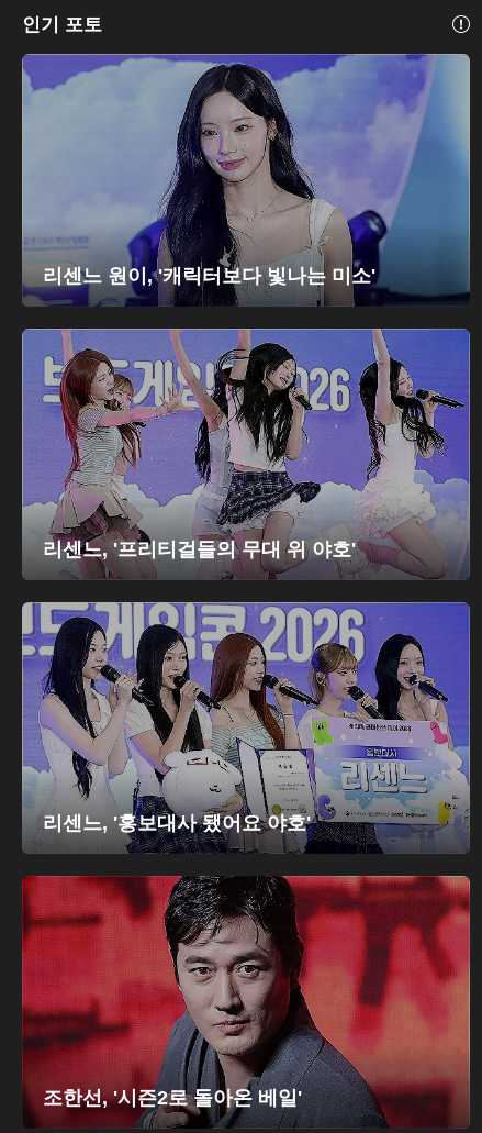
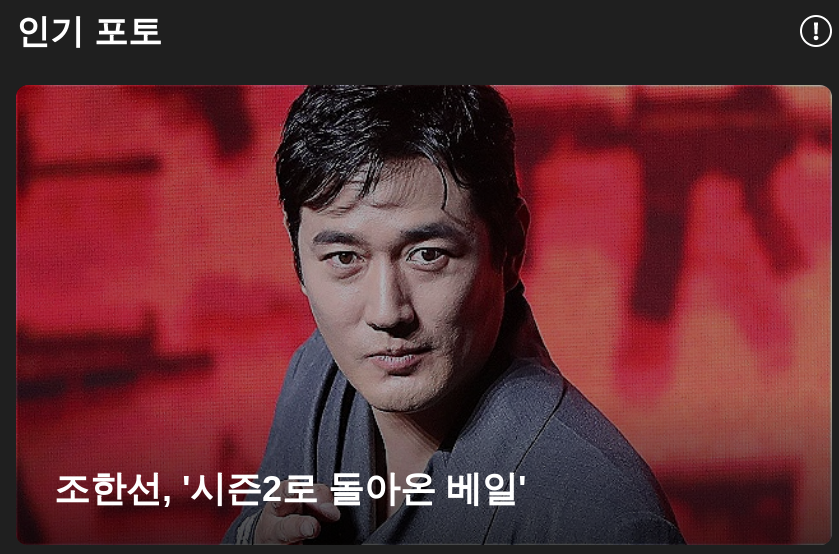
[21,53,471,307] [image] | 리센느 원이, '캐릭터보다 빛나는 미소' -> none
[21,327,471,580] [image] | 리센느, '프리티걸들의 무대 위 야호' -> none
[21,601,471,854] [image] | 리센느, '홍보대사 됐어요 야호' -> none

